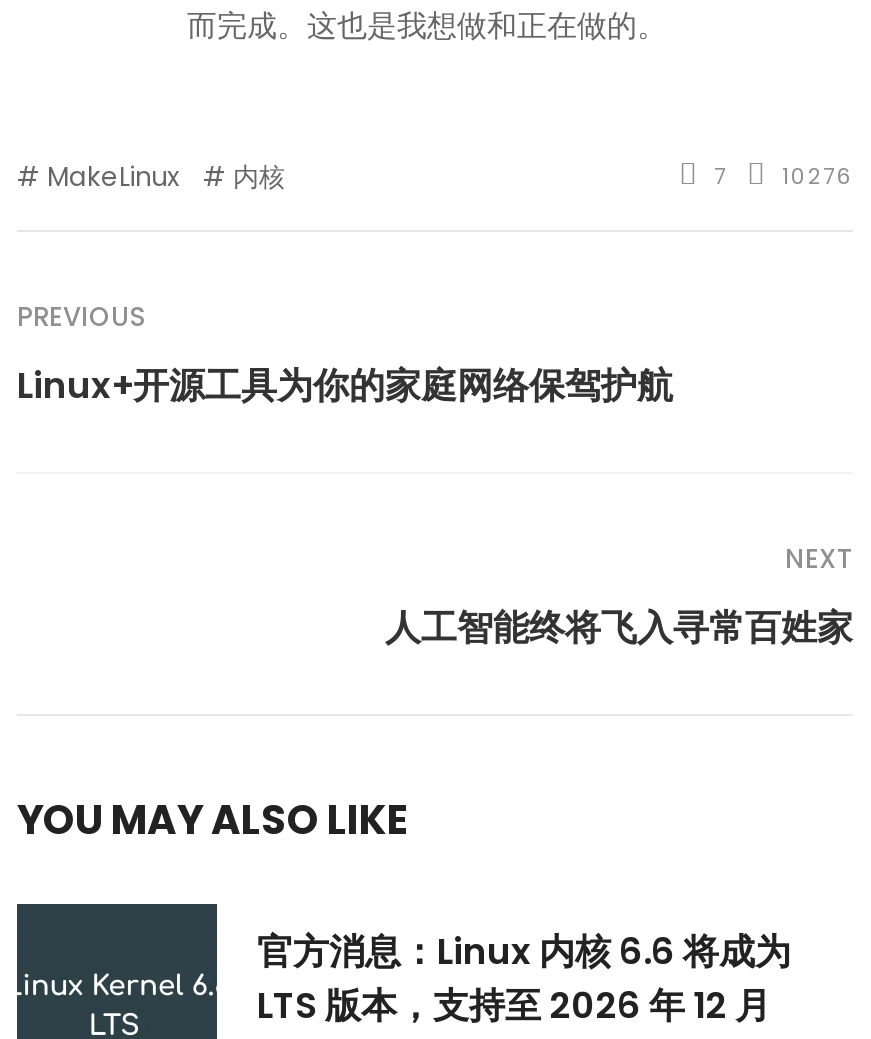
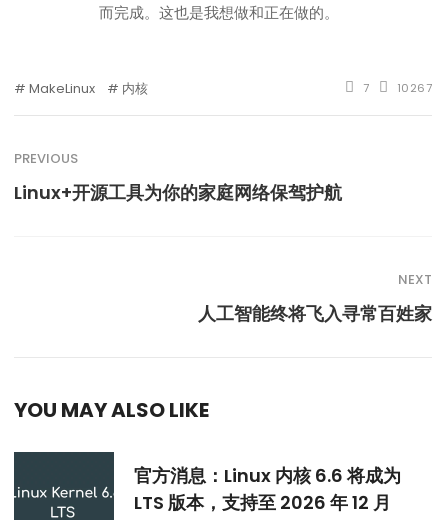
[714,159,853,191] 7 10276 -> [362,80,432,96] 7 10267

